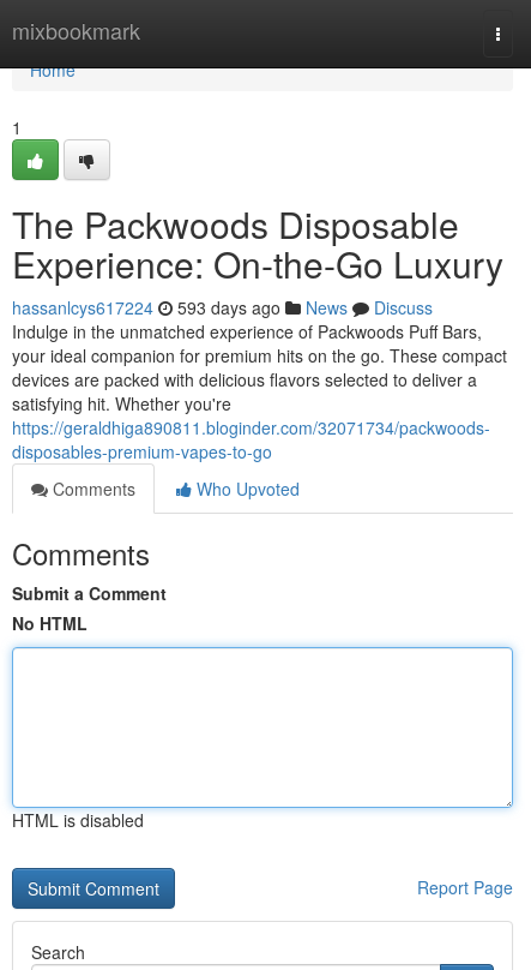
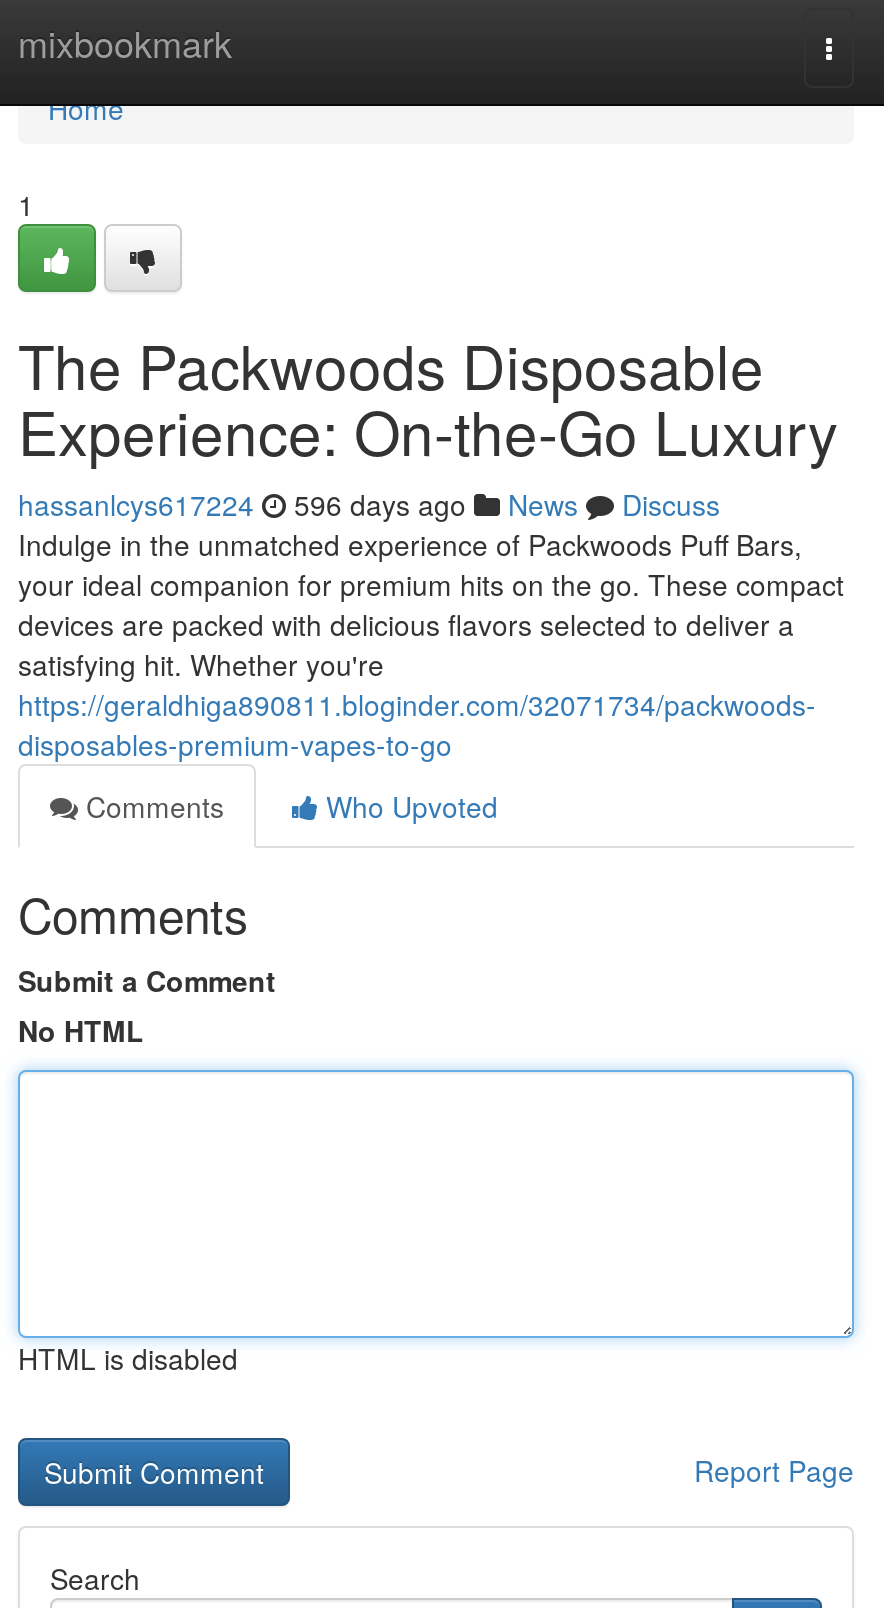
[12,295,433,319] hassanlcys617224 593 days ago News Discuss -> [18,484,720,524] hassanlcys617224 596 days ago News Discuss

